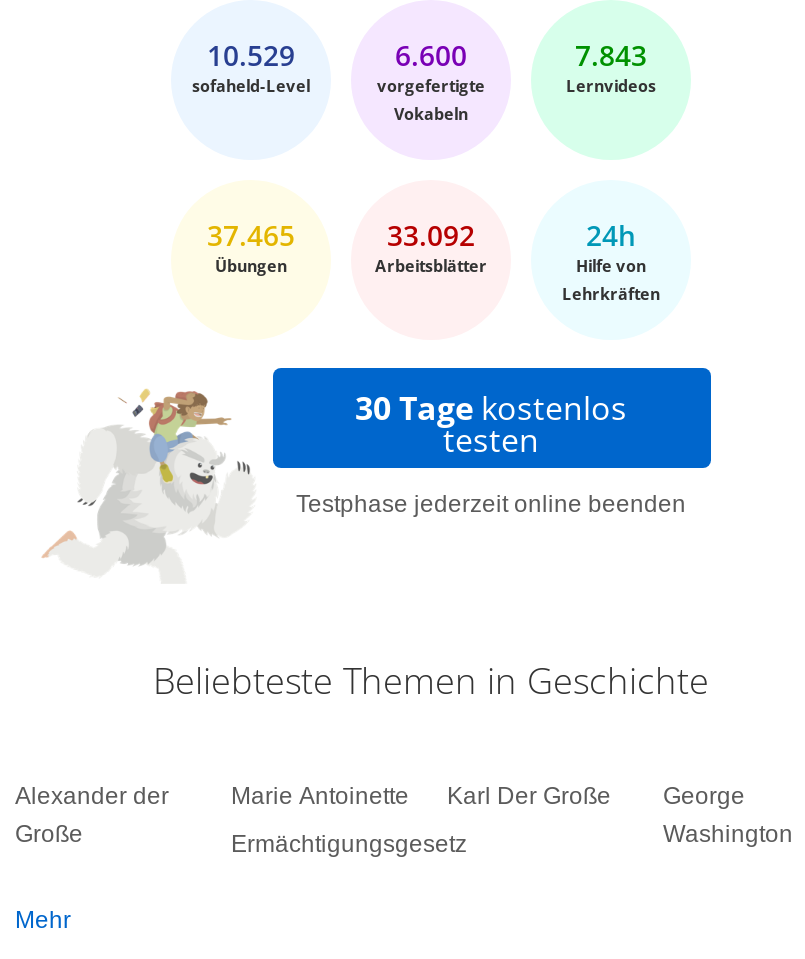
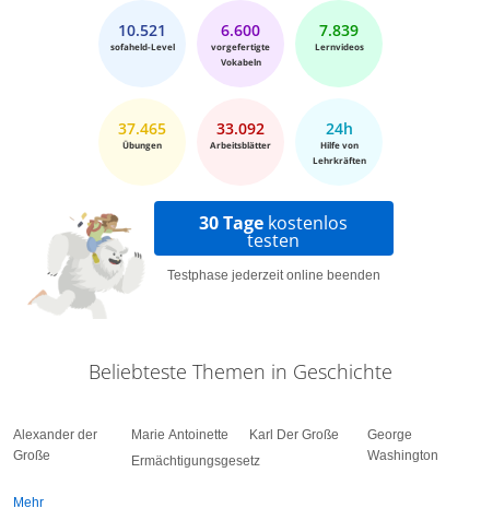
[207,36,295,74] 10.529 -> [118,20,166,41] 10.521
[575,36,647,74] 7.843 -> [319,20,359,41] 7.839

